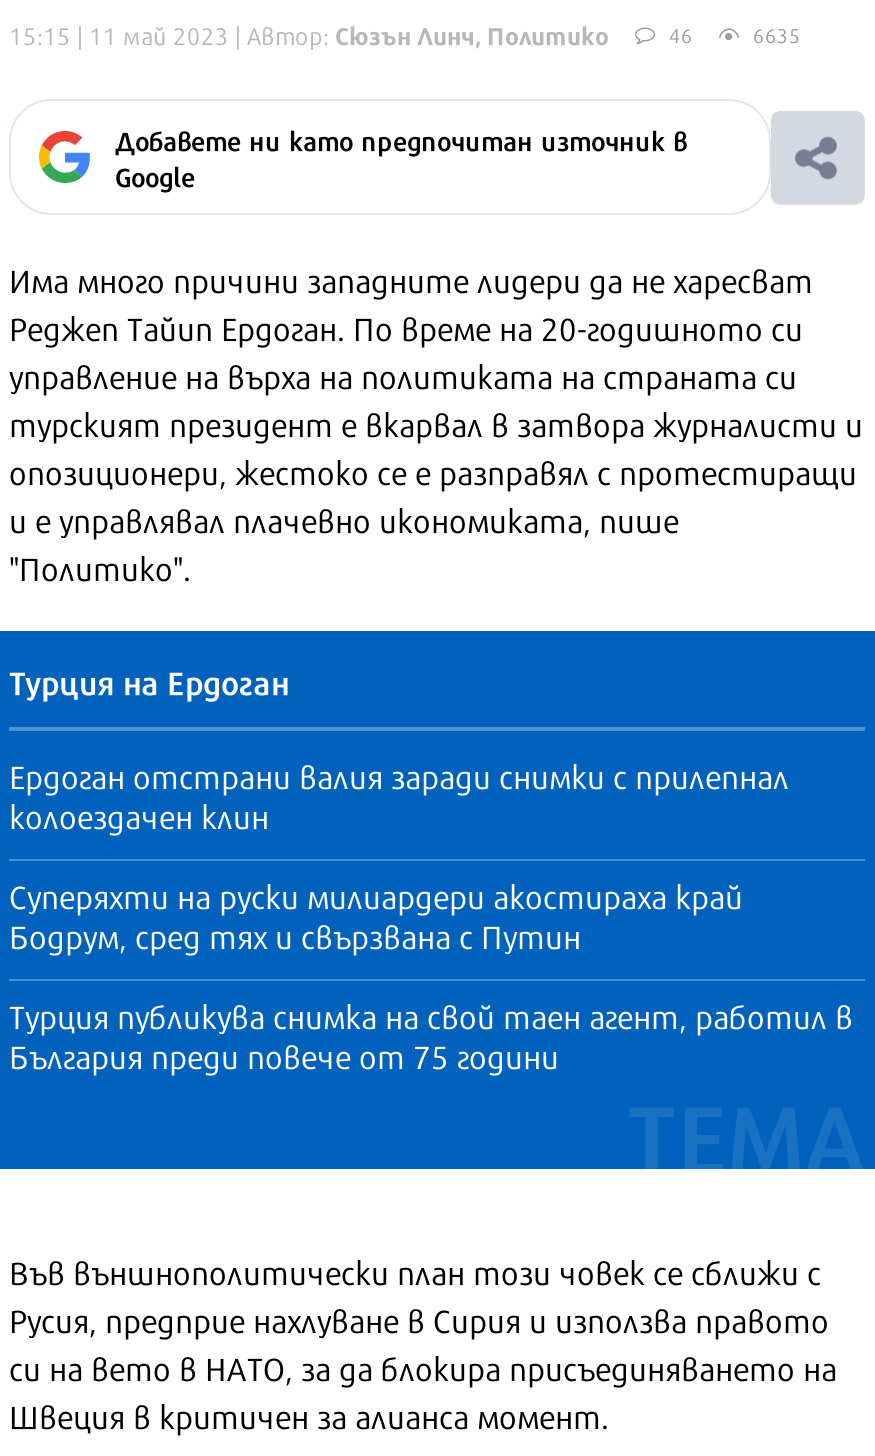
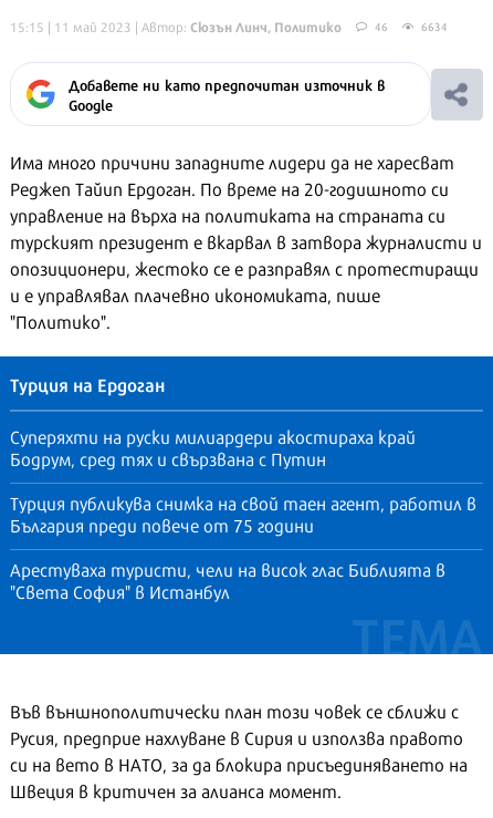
[753,19,801,49] 6635 -> [421,18,448,34] 6634
[9,751,789,839] Ердоган отстрани валия заради снимки с прилепнал | колоездачен клин -> none
moved [9,871,853,1079] -> [10,423,476,538]: Суперяхти на руски милиардери акостираха край | Бодрум, сред тях и свързвана с Путин | Турция публикува снимка на свой таен агент, работил в | България преди повече от 75 години
none -> [10,556,445,604] Арестуваха туристи, чели на висок глас Библията в | "Света София" в Истанбул

